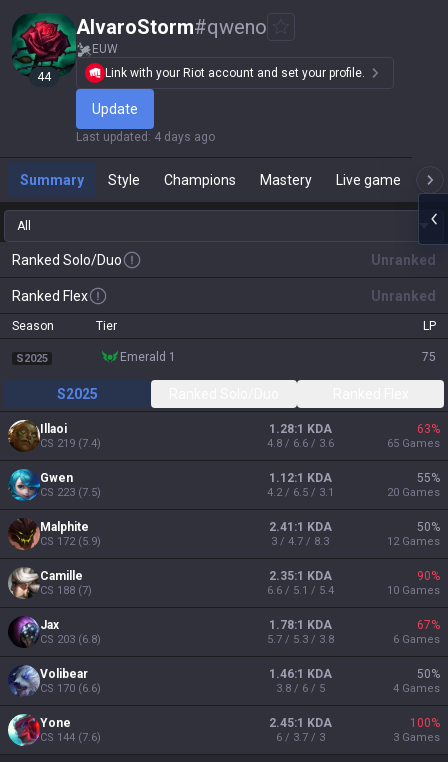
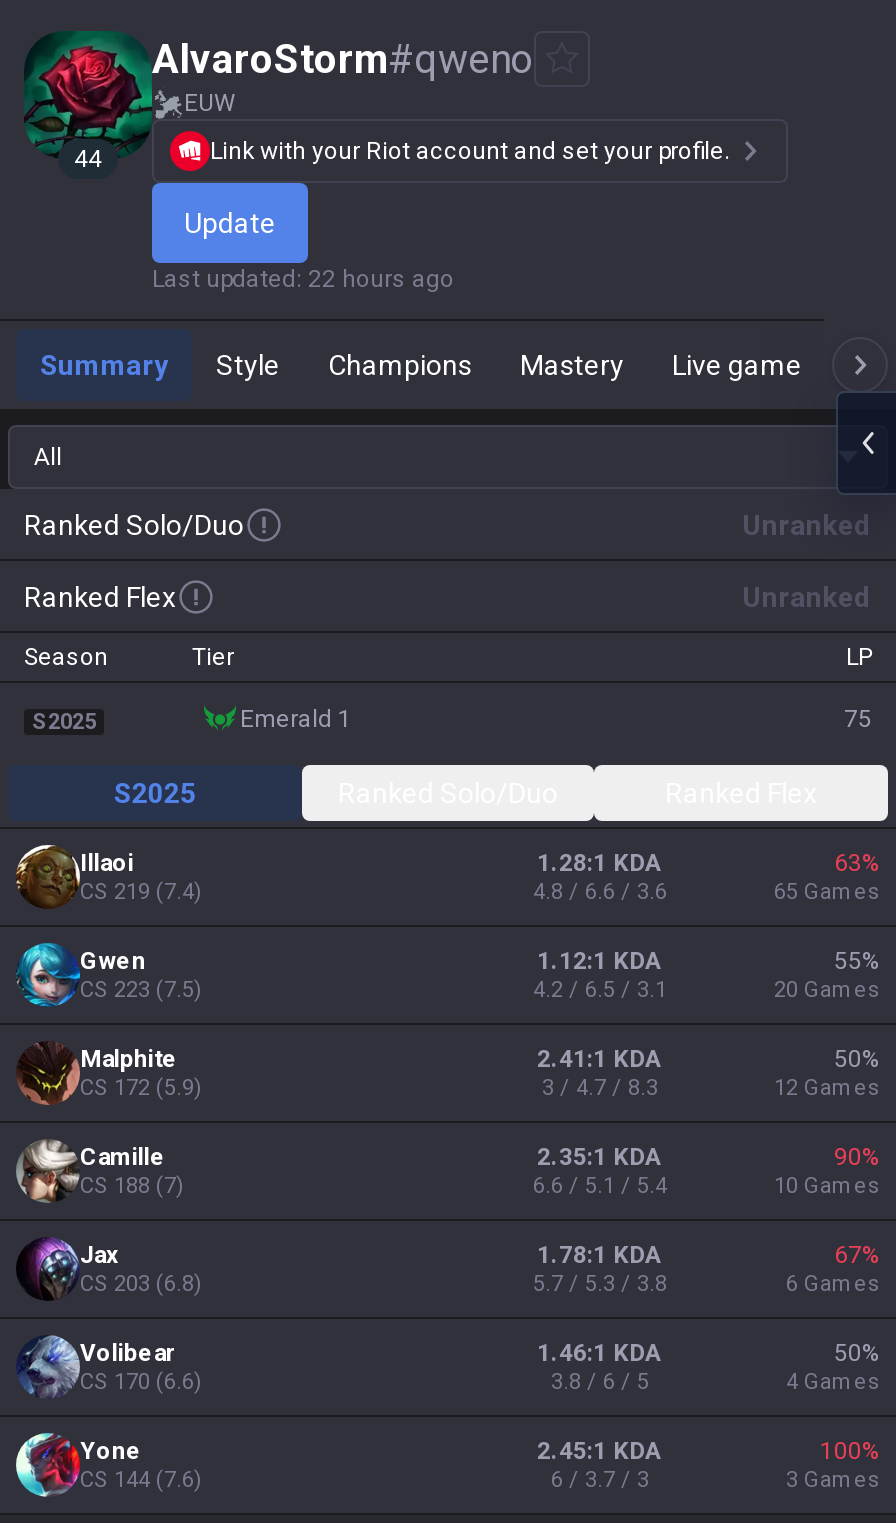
[76,130,215,144] Last updated: 4 days ago -> [152,265,454,293] Last updated: 22 hours ago

